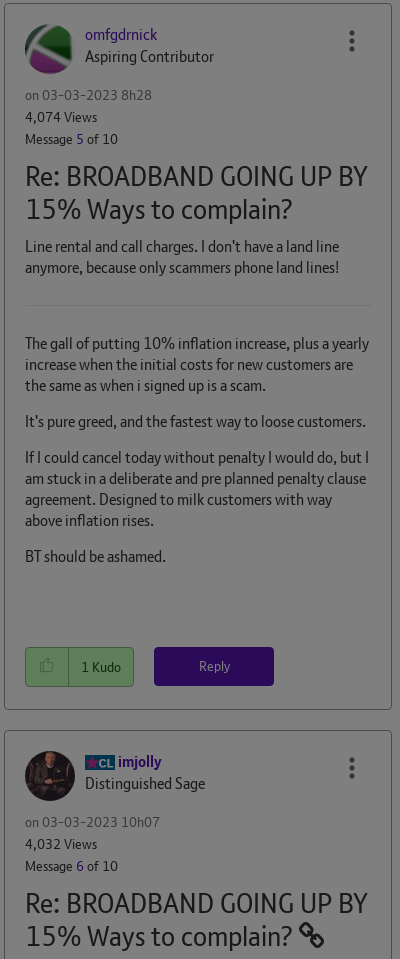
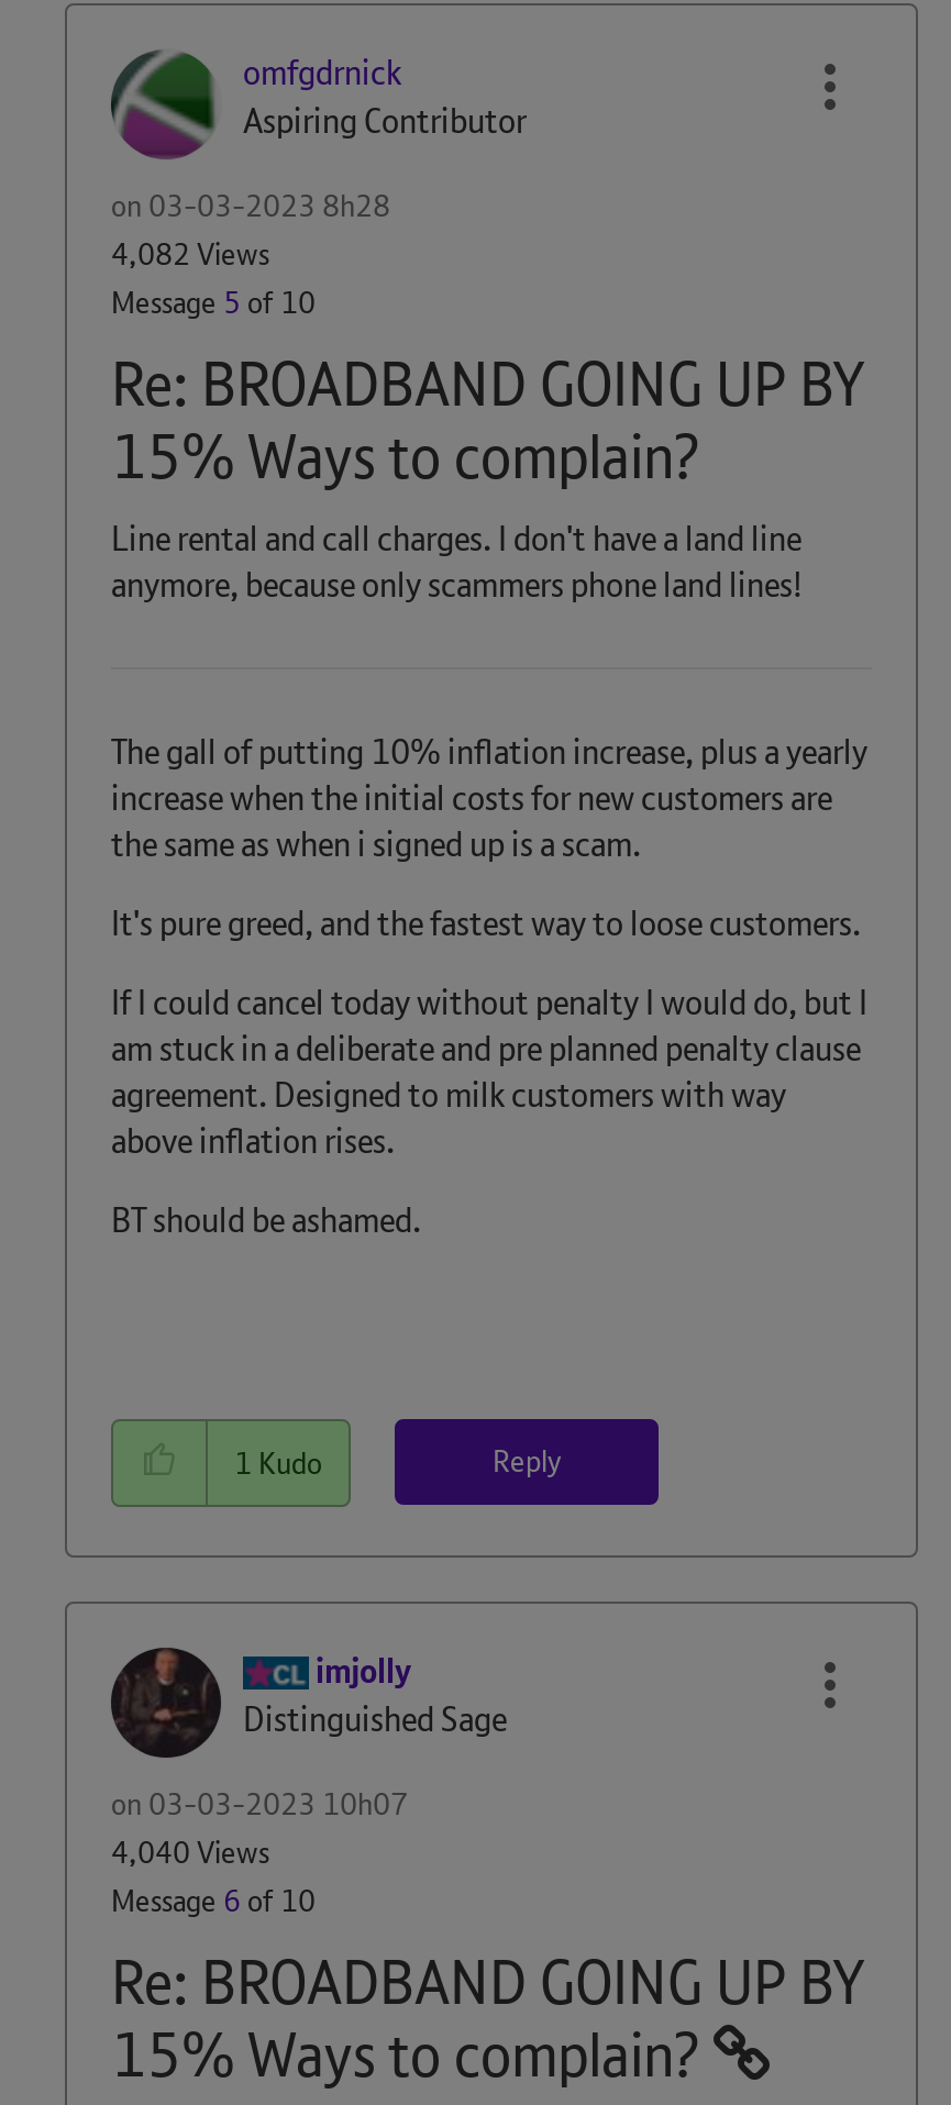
[25,108,97,126] 4,074 Views -> [111,234,269,274] 4,082 Views
[25,834,97,852] 4,032 Views -> [111,1831,269,1871] 4,040 Views

